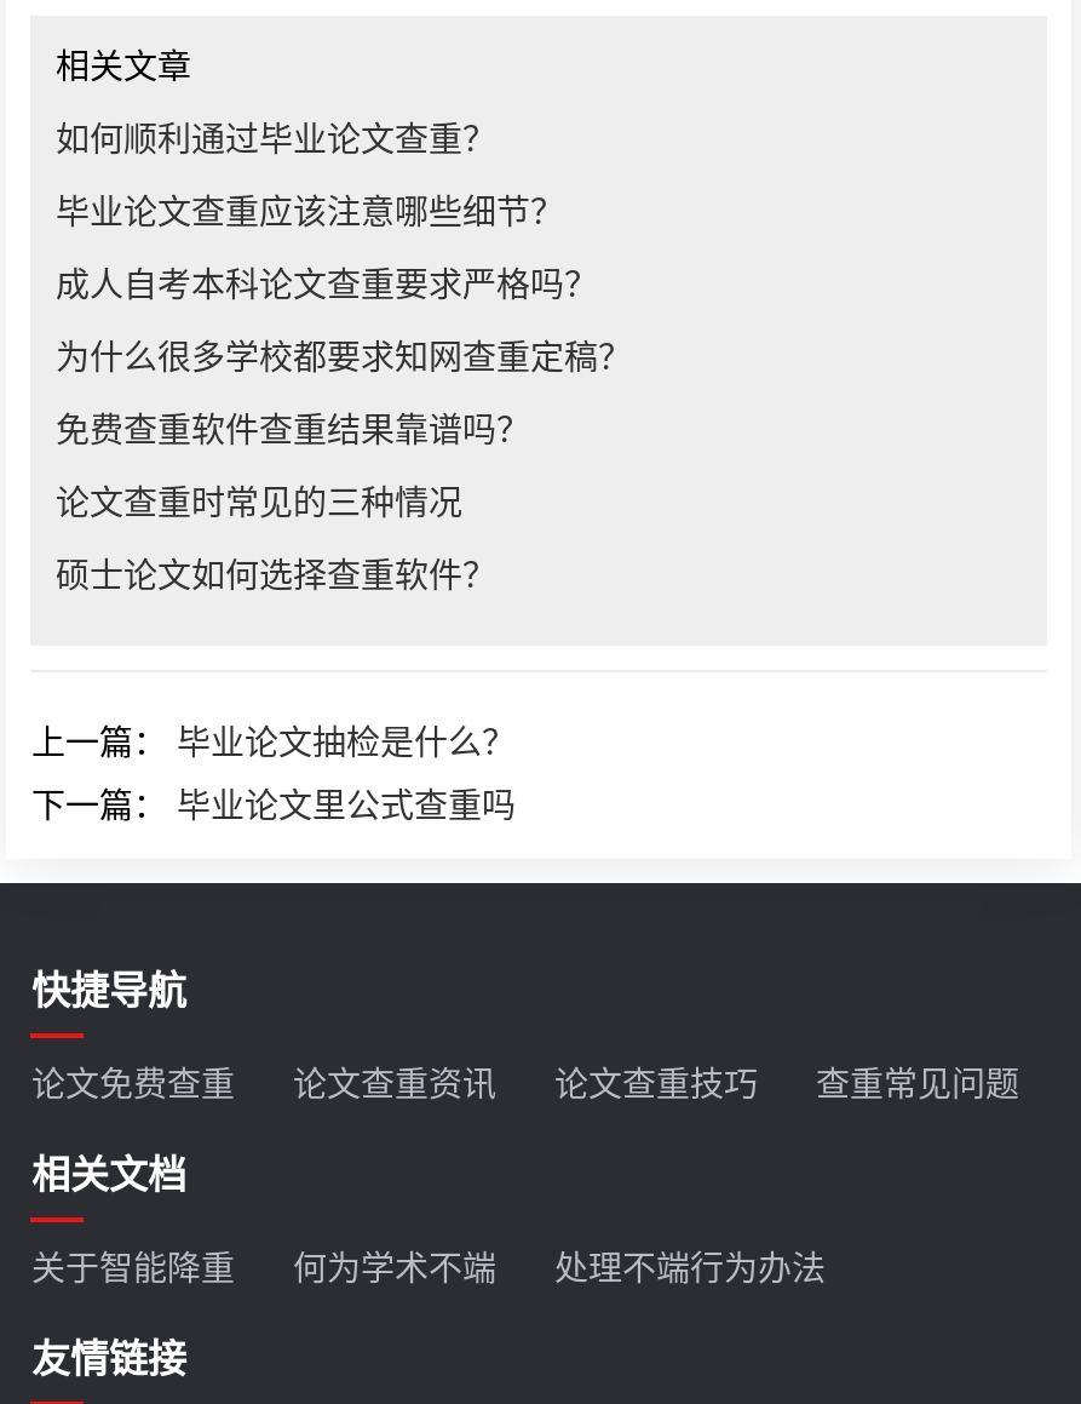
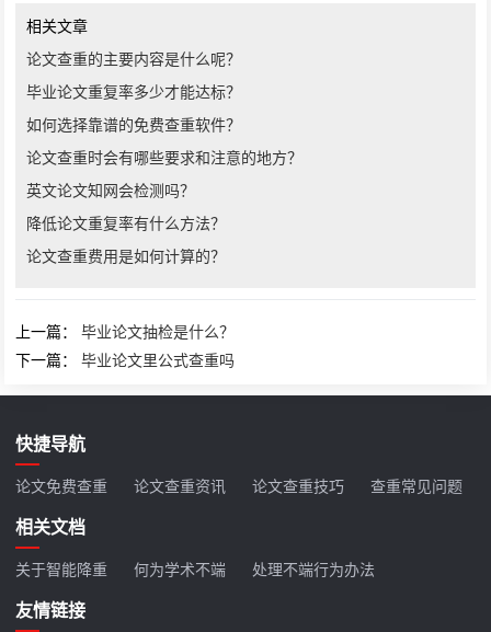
[56,113,496,161] 如何顺利通过毕业论文查重？ -> [27,47,242,69] 论文查重的主要内容是什么呢？
[56,185,564,234] 毕业论文查重应该注意哪些细节？ -> [27,80,242,102] 毕业论文重复率多少才能达标？
[56,258,598,306] 成人自考本科论文查重要求严格吗？ -> [27,113,242,135] 如何选择靠谱的免费查重软件？
[56,331,632,379] 为什么很多学校都要求知网查重定稿？ -> [27,146,303,168] 论文查重时会有哪些要求和注意的地方？
[56,403,530,452] 免费查重软件查重结果靠谱吗？ -> [27,179,196,200] 英文论文知网会检测吗？
[56,476,462,525] 论文查重时常见的三种情况 -> [27,211,226,233] 降低论文重复率有什么方法？
[56,549,496,597] 硕士论文如何选择查重软件？ -> [27,244,226,266] 论文查重费用是如何计算的？

